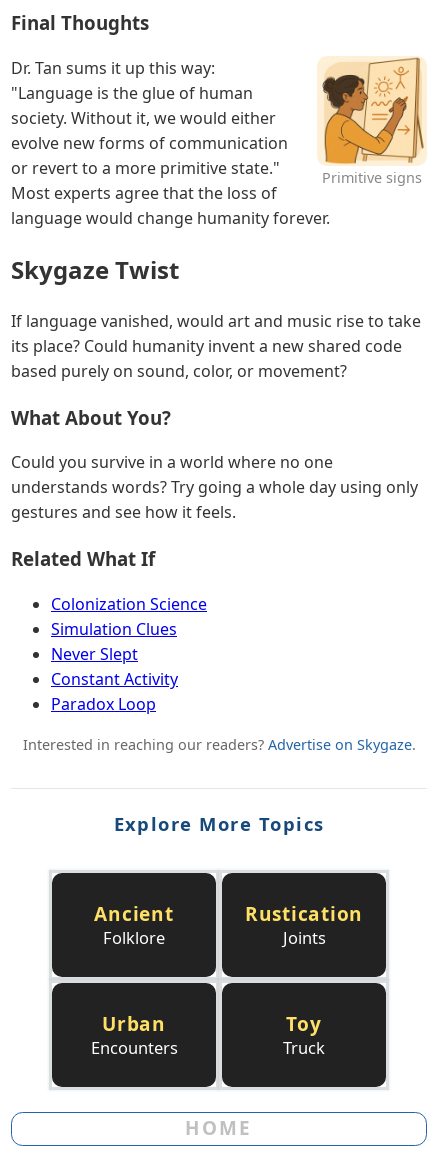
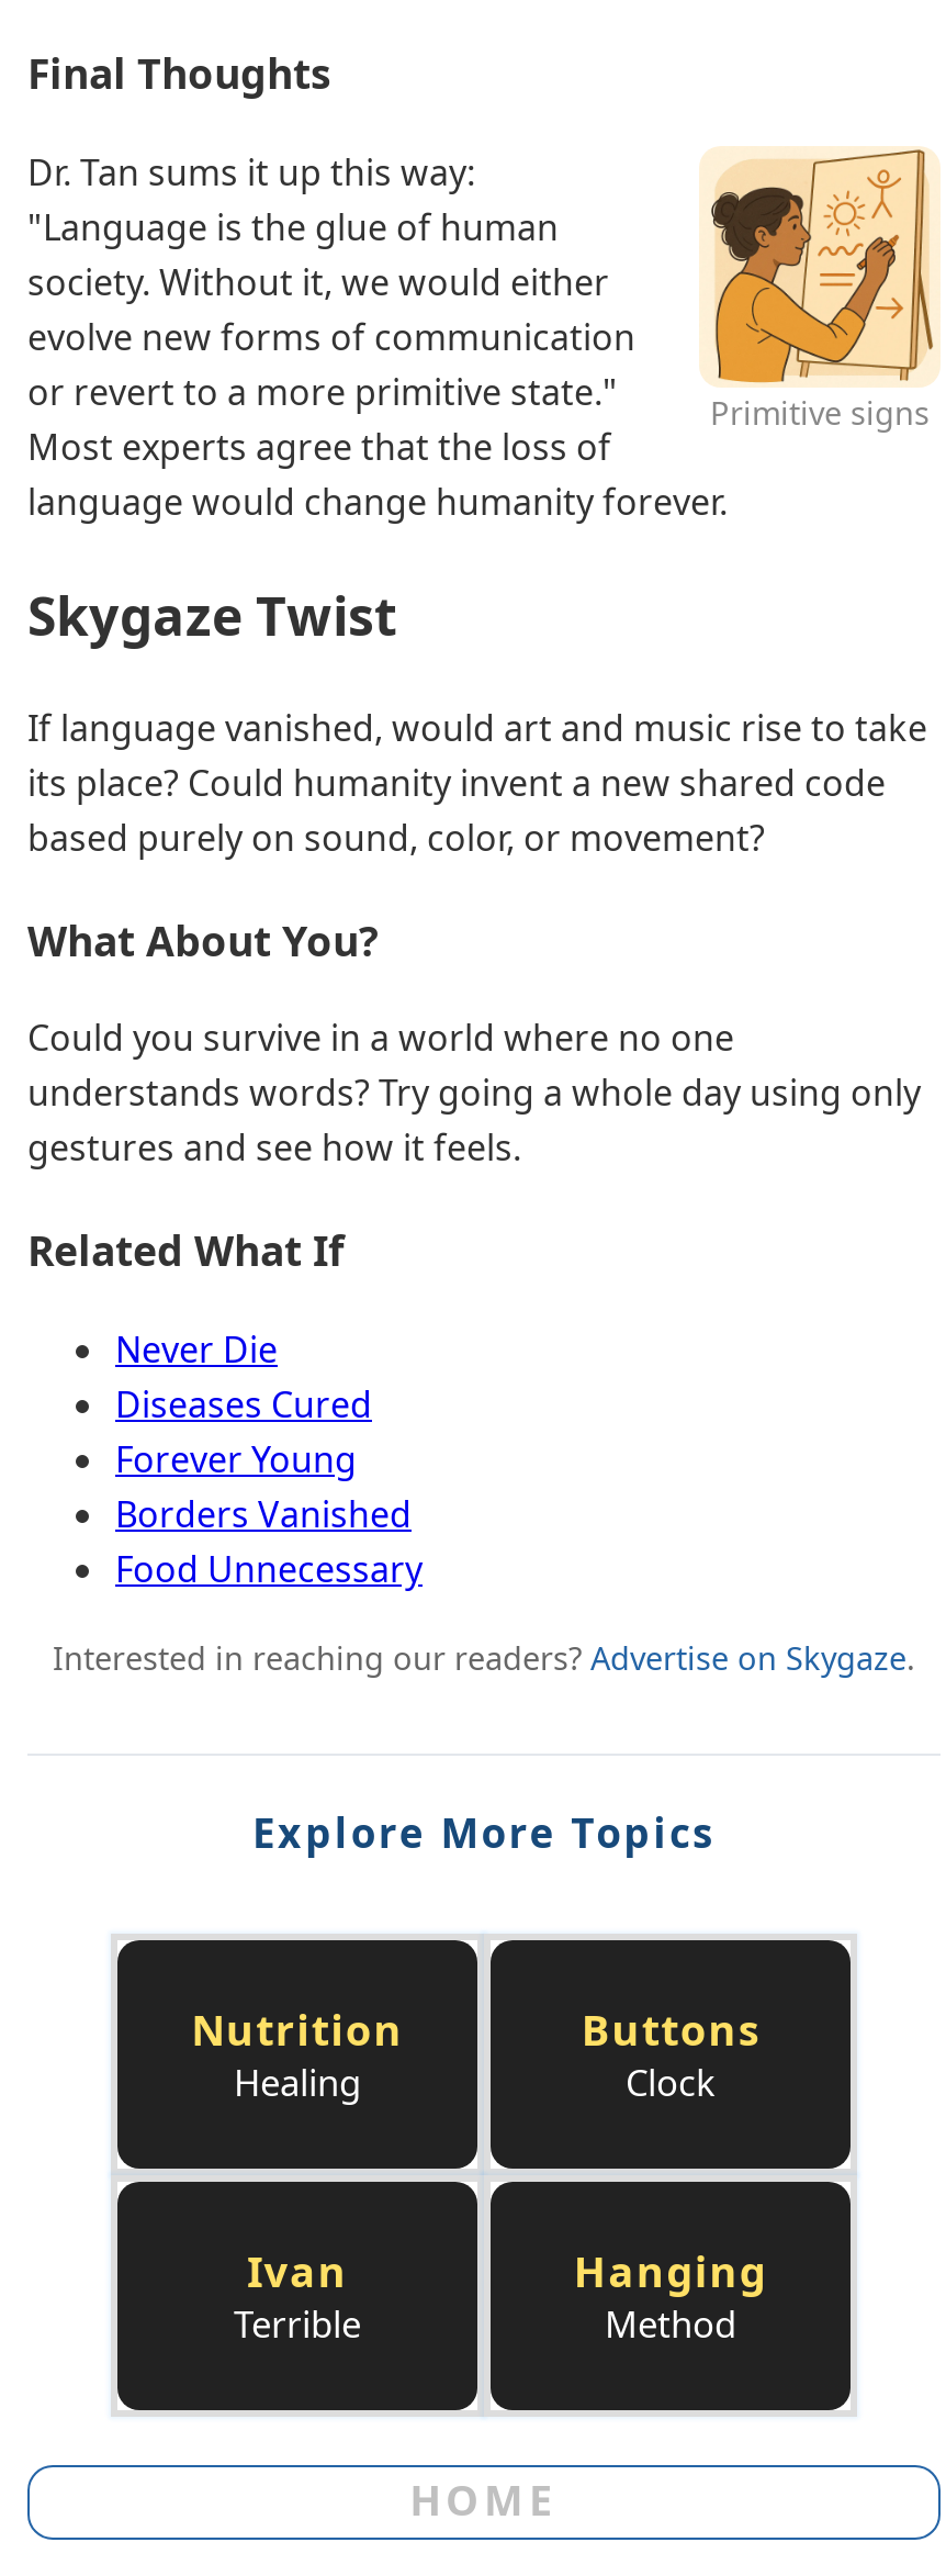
[51,593,207,715] Colonization Science | Simulation Clues | Never Slept | Constant Activity | Paradox Loop -> [115,1325,423,1593] Never Die | Diseases Cured | Forever Young | Borders Vanished | Food Unnecessary
[94,901,174,949] Ancient | Folklore -> [191,2002,404,2107] Nutrition | Healing
[245,901,363,949] Rustication | Joints -> [581,2002,760,2107] Buttons | Clock
[90,1011,177,1059] Urban | Encounters -> [234,2244,361,2348] Ivan | Terrible
[283,1011,325,1059] Toy | Truck -> [574,2244,768,2348] Hanging | Method

